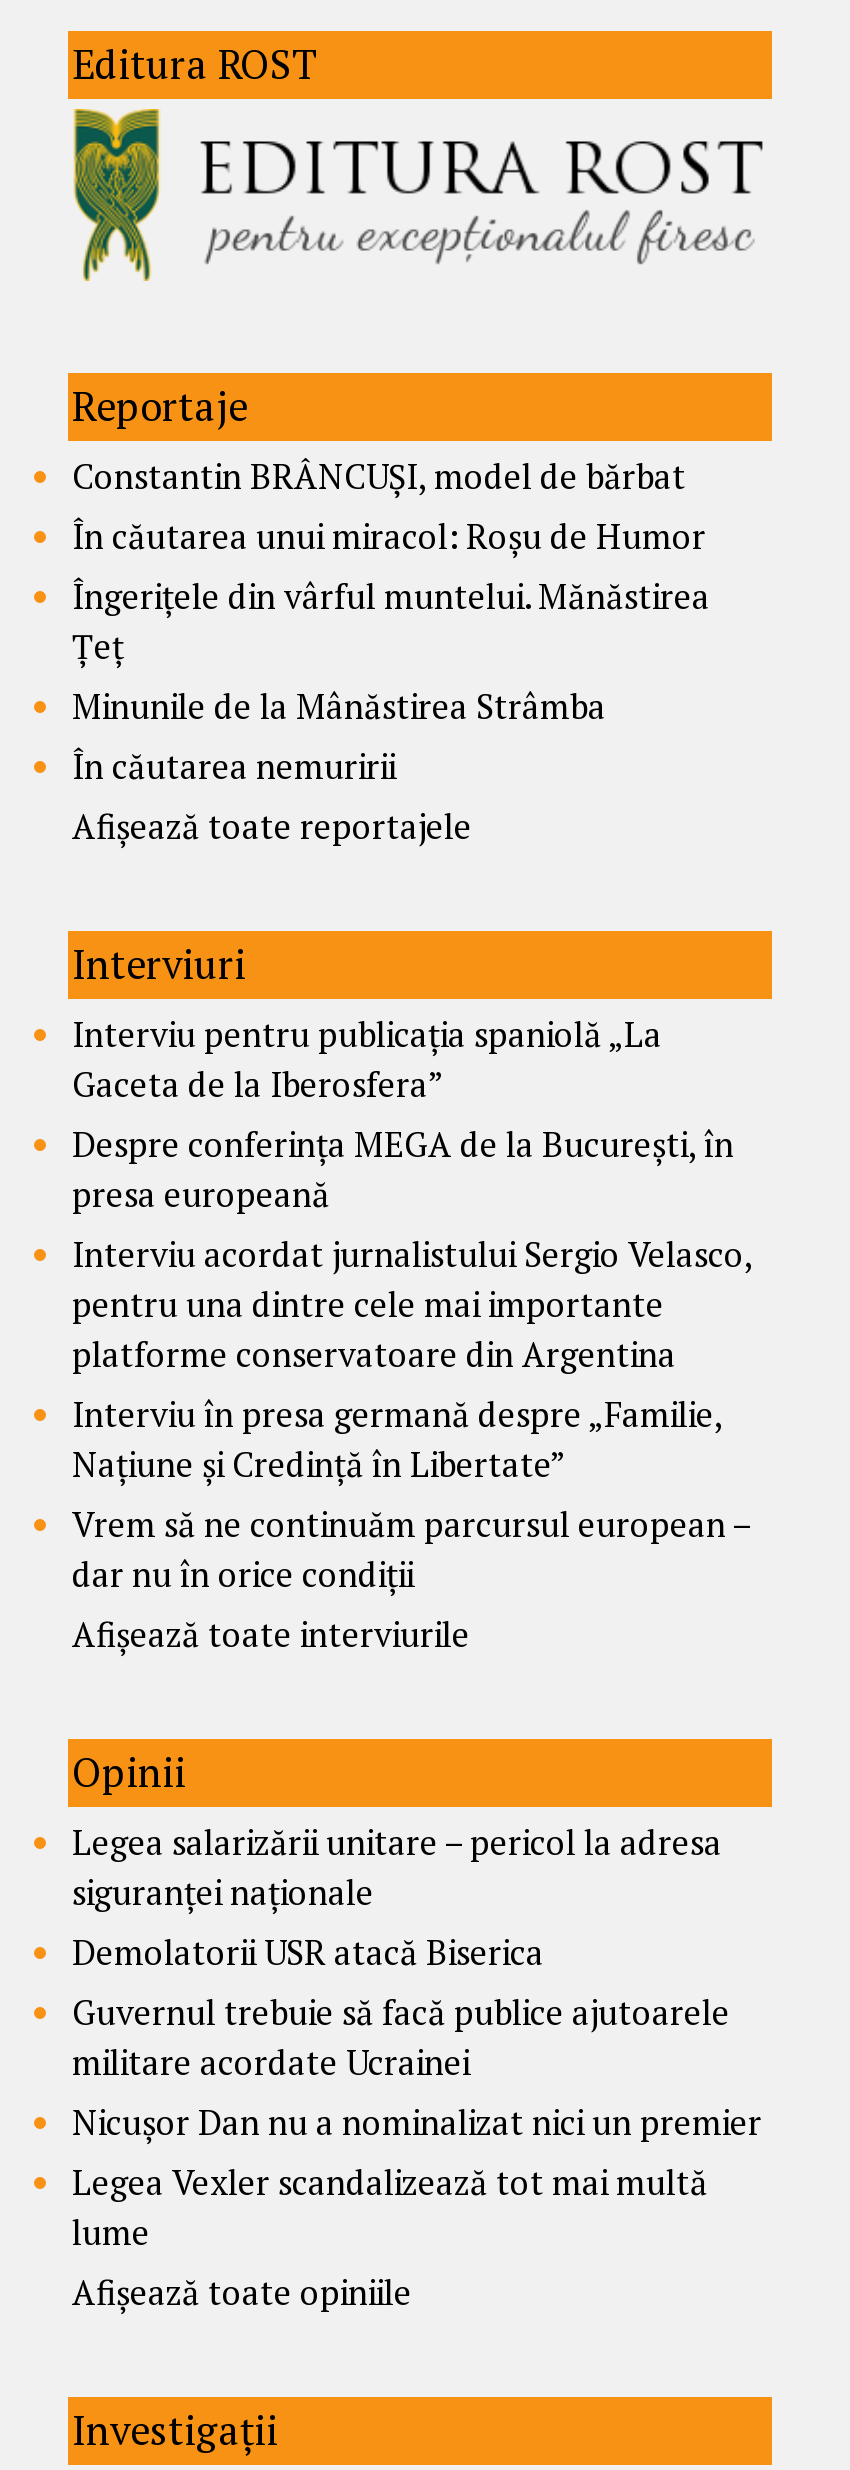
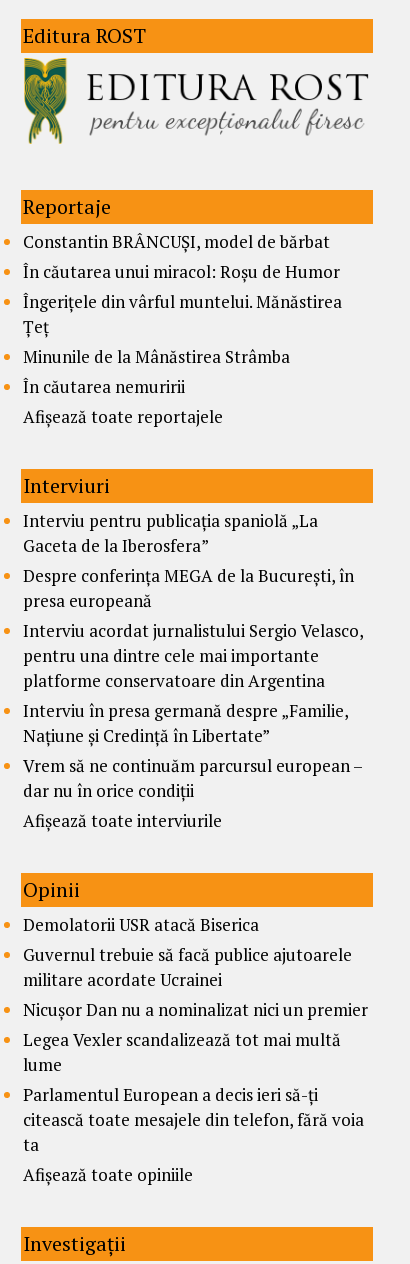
[72,1819,722,1915] Legea salarizării unitare – pericol la adresa | siguranței naționale -> none
moved [72,1929,762,2255] -> [23,913,368,1076]: Demolatorii USR atacă Biserica | Guvernul trebuie să facă publice ajutoarele | militare acordate Ucrainei | Nicușor Dan nu a nominalizat nici un premier | Legea Vexler scandalizează tot mai multă | lume
none -> [23,1083,364,1156] Parlamentul European a decis ieri să-ți | citească toate mesajele din telefon, fără voia | ta

